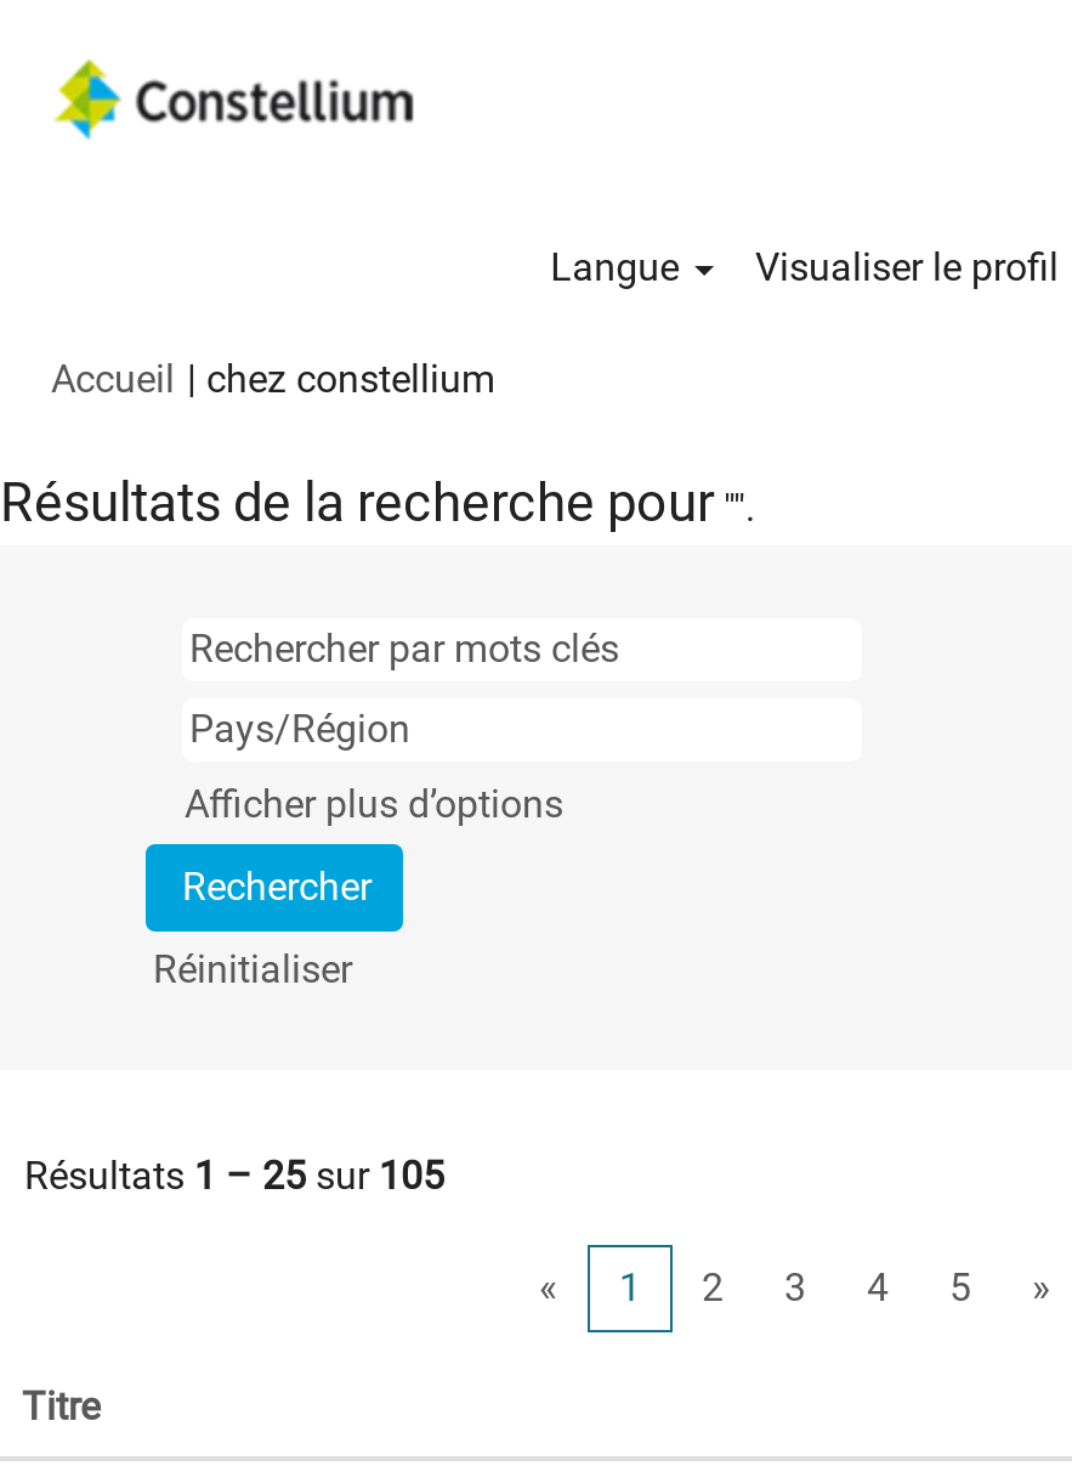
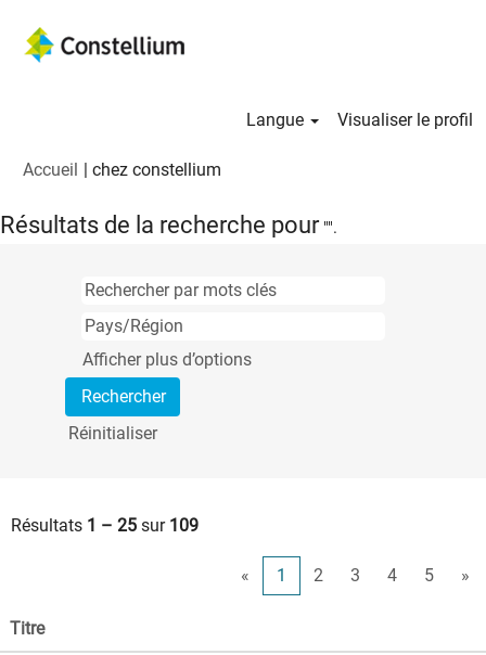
[24,1153,444,1199] Résultats 1 – 25 sur 105 -> [11,515,199,536] Résultats 1 – 25 sur 109

